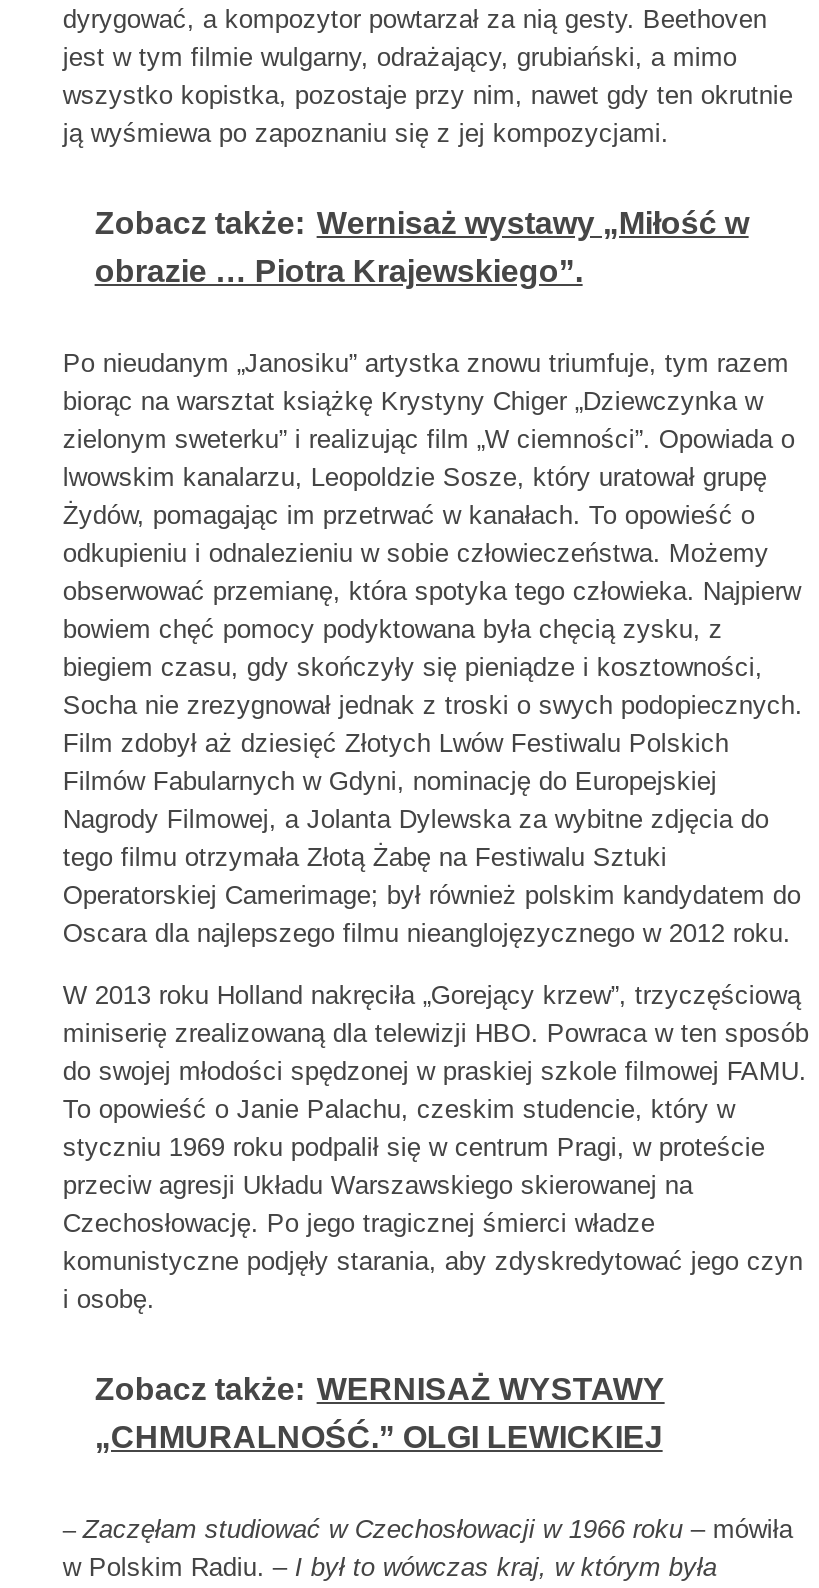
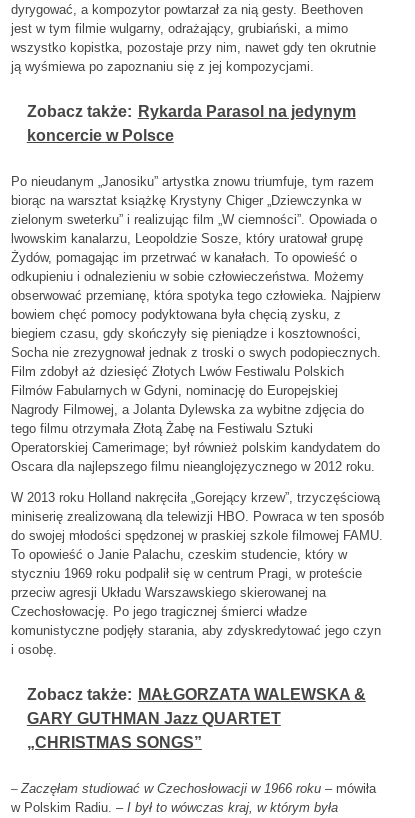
[95,206,749,288] Zobacz także: Wernisaż wystawy „Miłość w | obrazie … Piotra Krajewskiego”. -> [27,103,356,144] Zobacz także: Rykarda Parasol na jedynym | koncercie w Polsce
[95,1372,665,1454] Zobacz także: WERNISAŻ WYSTAWY | „CHMURALNOŚĆ.” OLGI LEWICKIEJ -> [27,686,366,751] Zobacz także: MAŁGORZATA WALEWSKA & | GARY GUTHMAN Jazz QUARTET | „CHRISTMAS SONGS”

